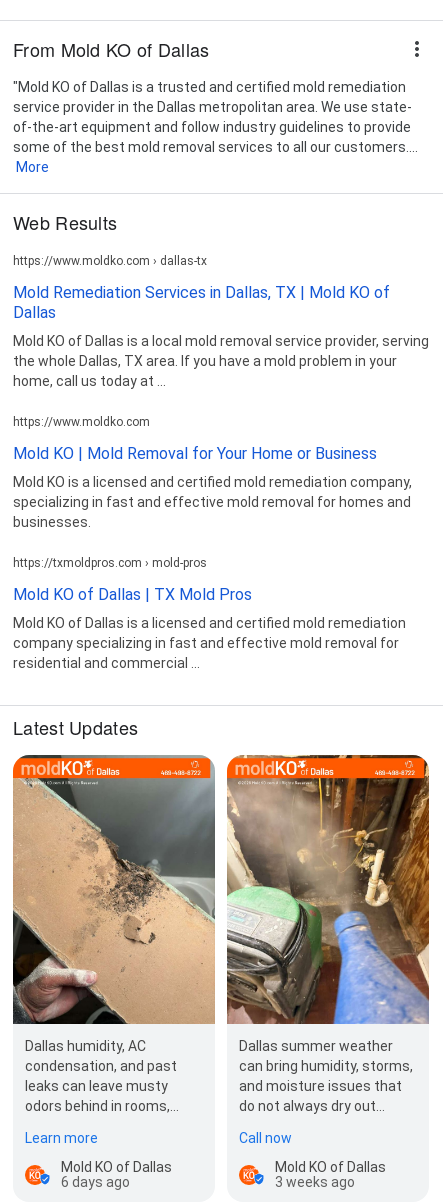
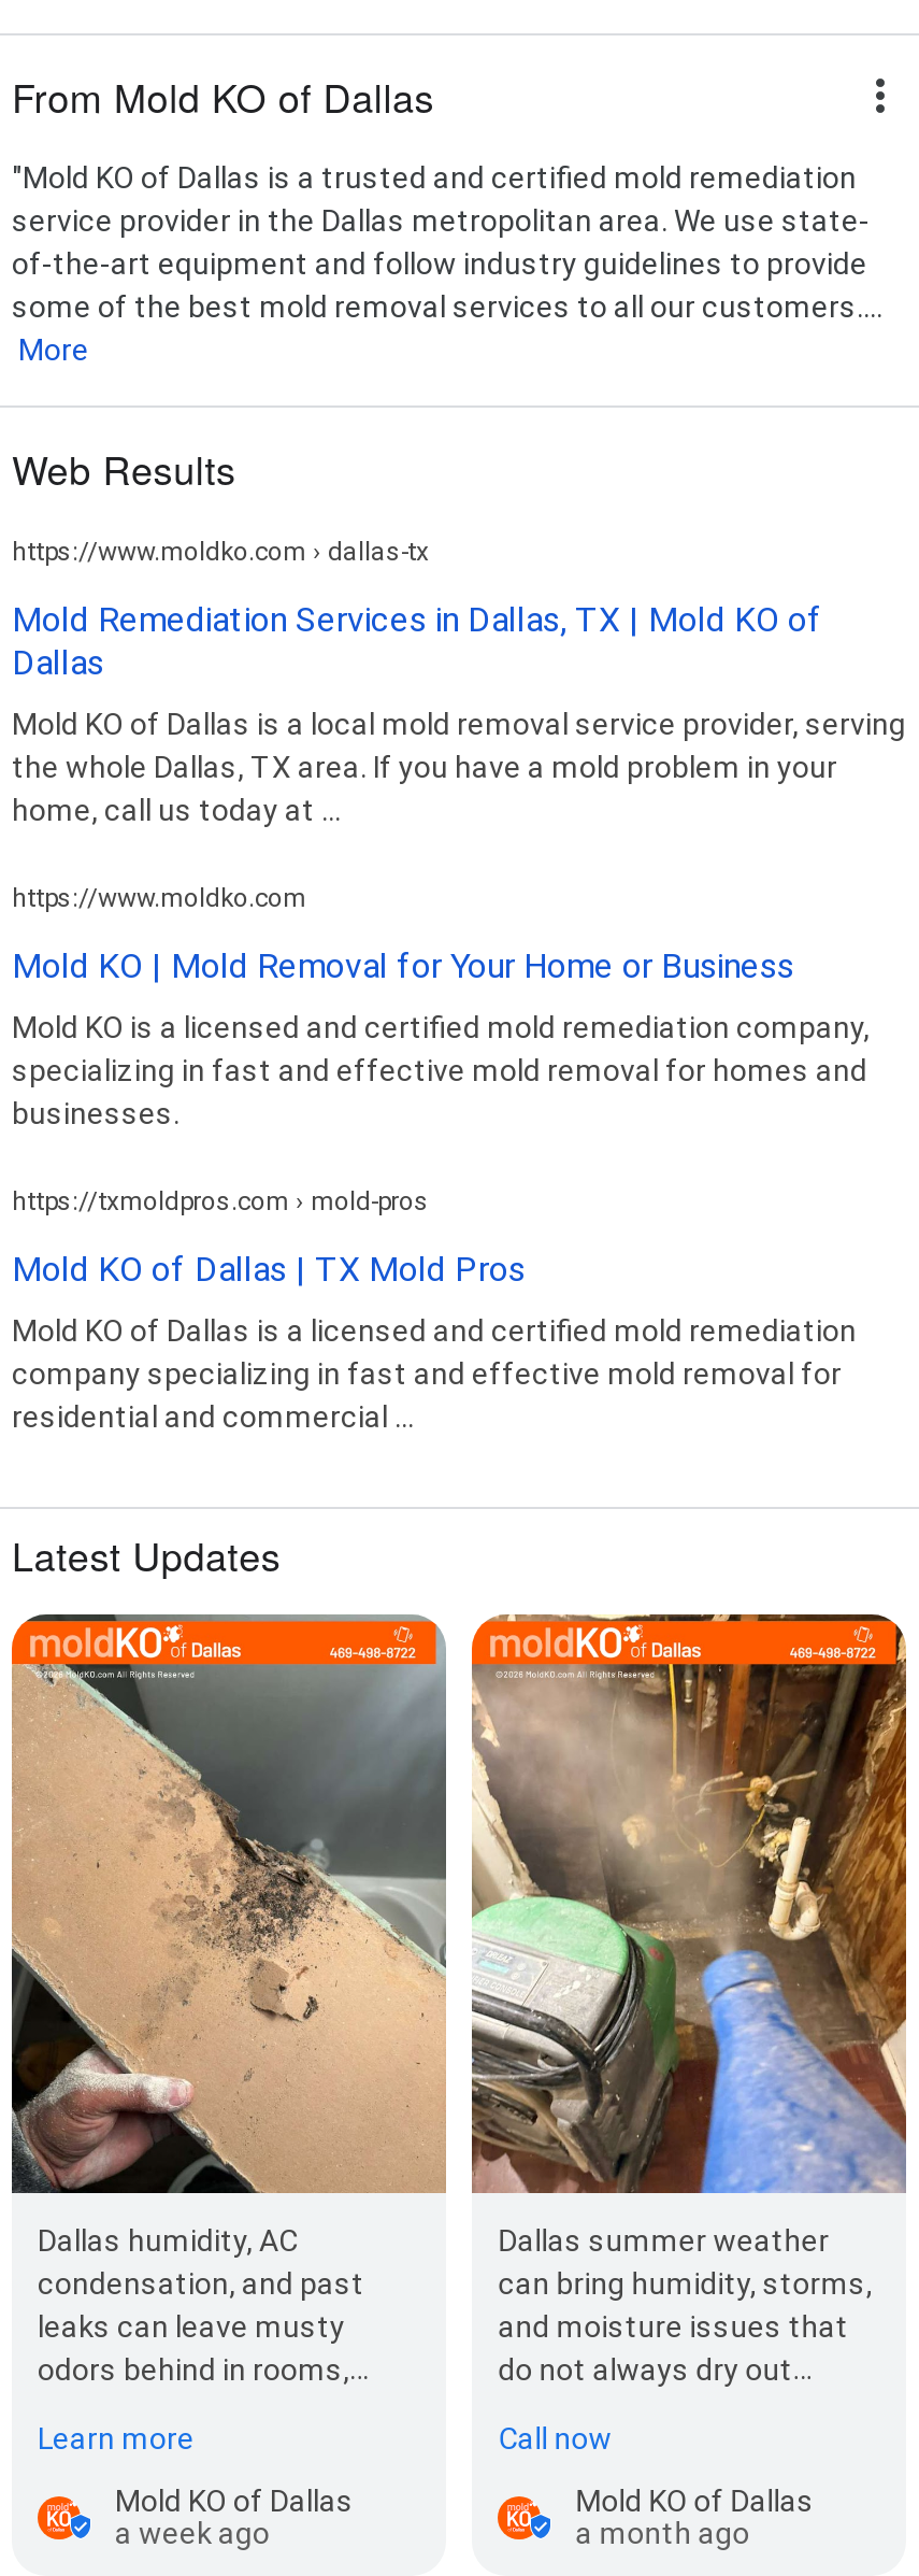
[61,1174,130,1190] 6 days ago -> [115,2515,270,2549] a week ago
[275,1174,355,1190] 3 weeks ago -> [575,2515,750,2549] a month ago

